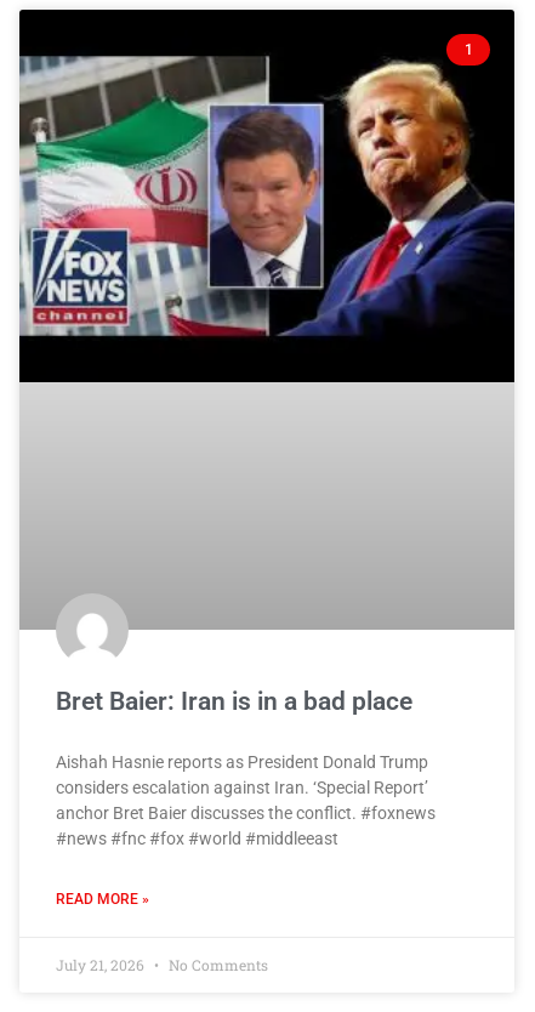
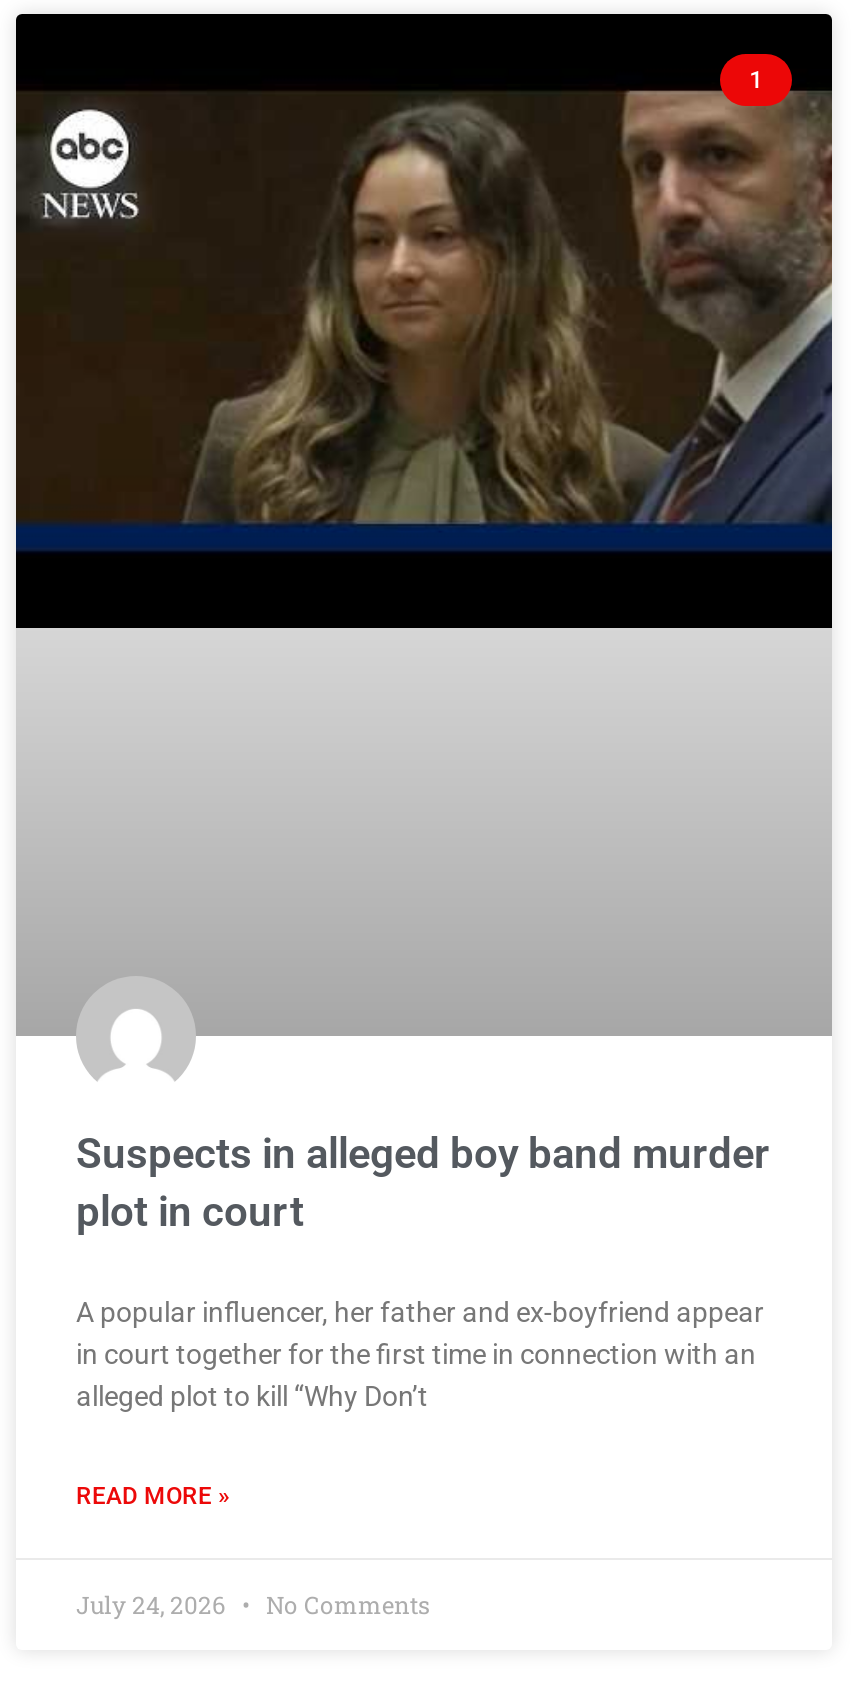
[18,56,516,339] [image] -> [14,88,834,552] [image]
[56,686,412,715] Bret Baier: Iran is in a bad place -> [76,1129,770,1235] Suspects in alleged boy band murder | plot in court
[56,752,436,848] Aishah Hasnie reports as President Donald Trump | considers escalation against Iran. ‘Special Report’ | anchor Bret Baier discusses the conflict. #foxnews | #news #fnc #fox #world #middleeast -> [76,1295,764,1411] A popular influencer, her father and ex-boyfriend appear | in court together for the first time in connection with an | alleged plot to kill “Why Don’t
[56,954,268,974] July 21, 2026 No Comments -> [76,1587,430,1619] July 24, 2026 No Comments

